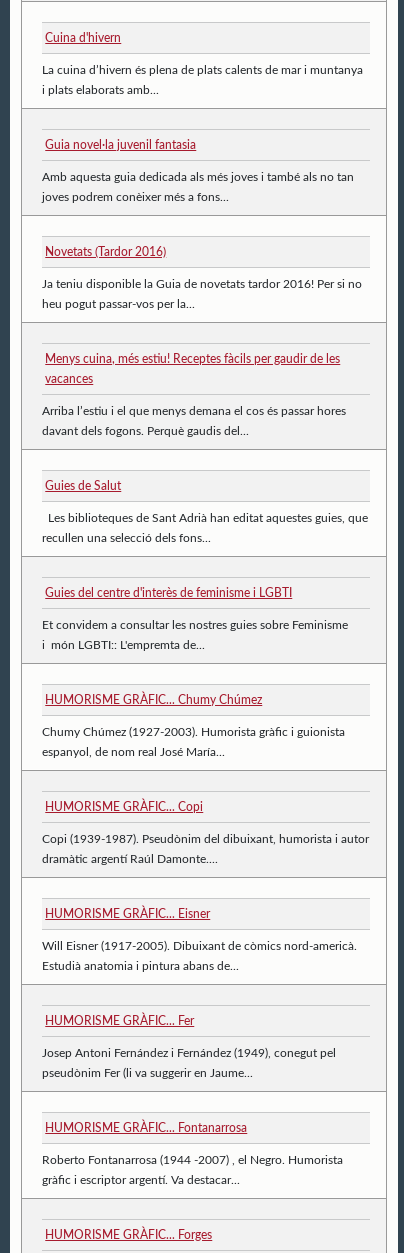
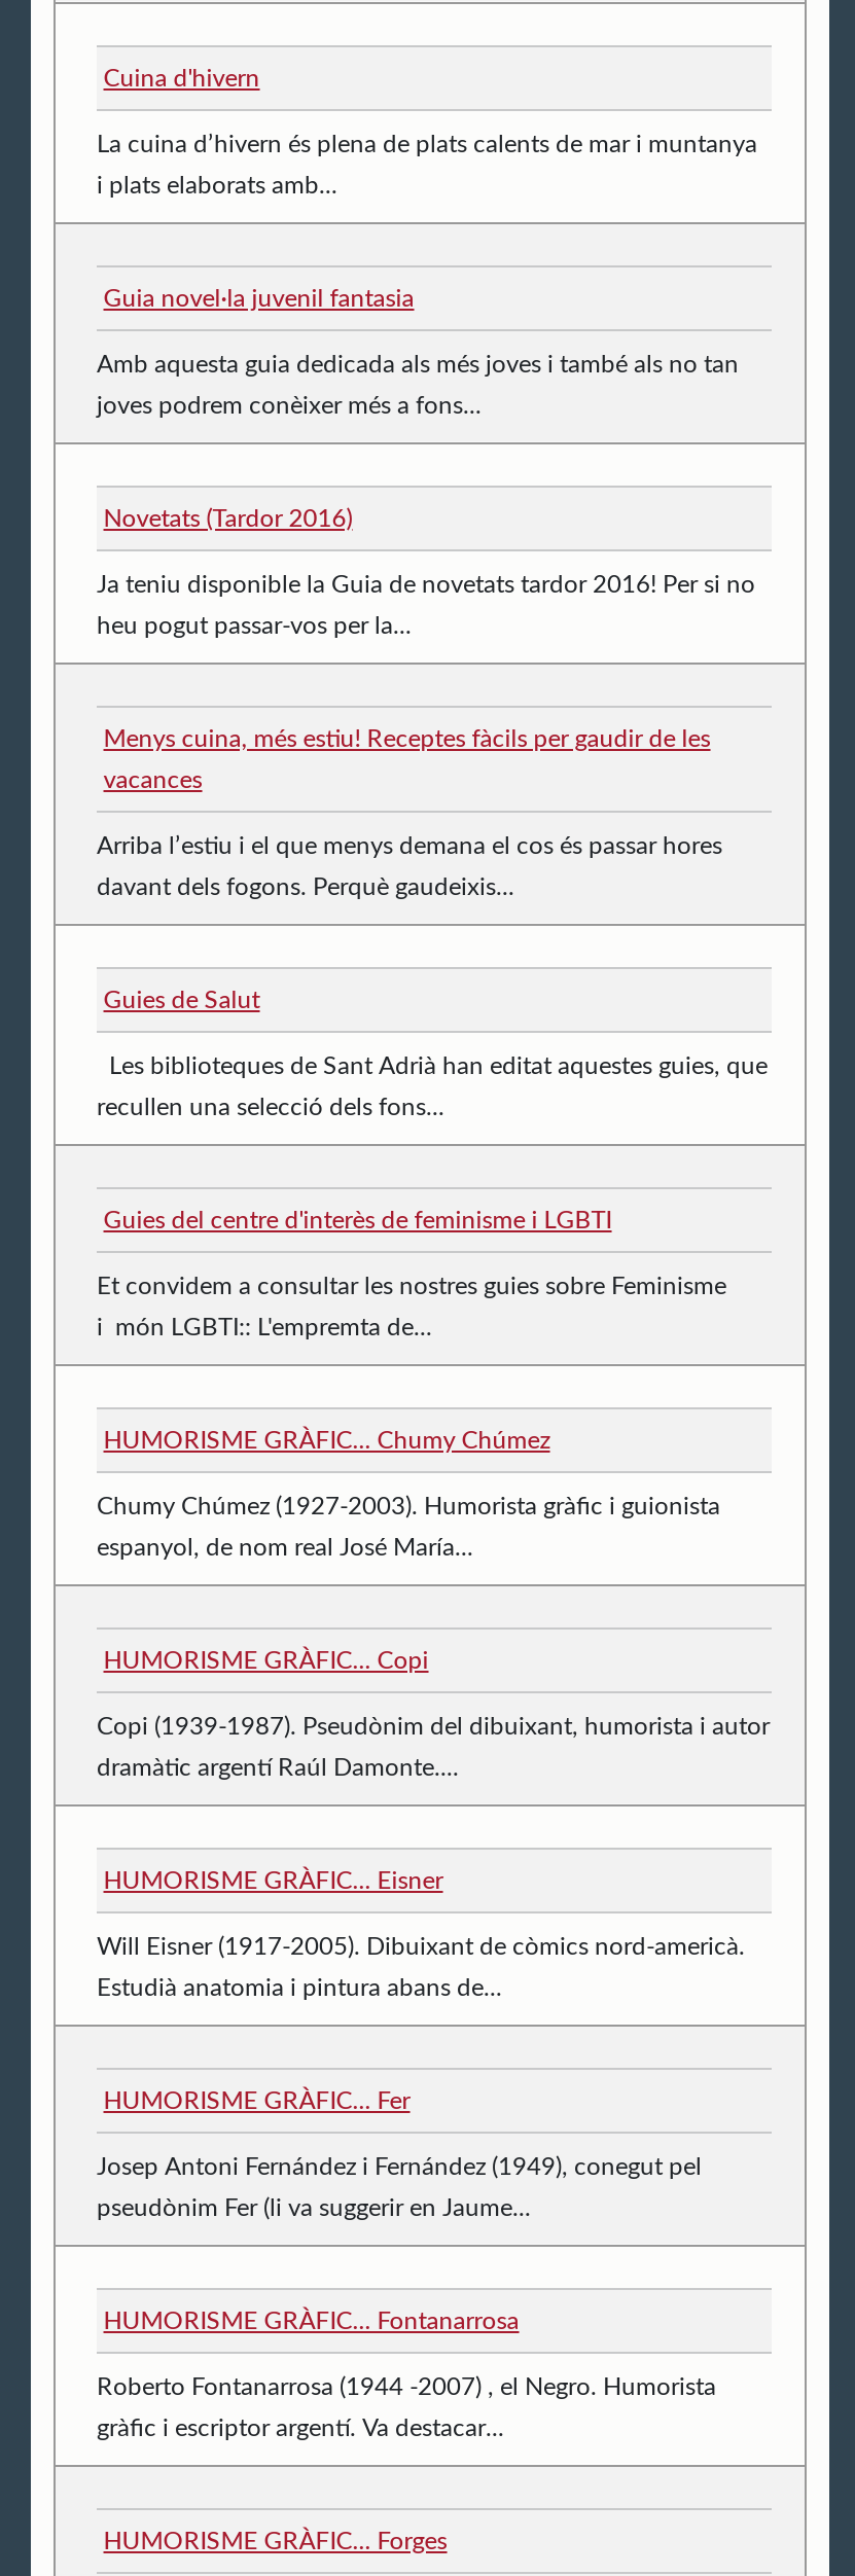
[42,425,249,437] davant dels fogons. Perquè gaudis del... -> [97,874,514,899] davant dels fogons. Perquè gaudeixis...

